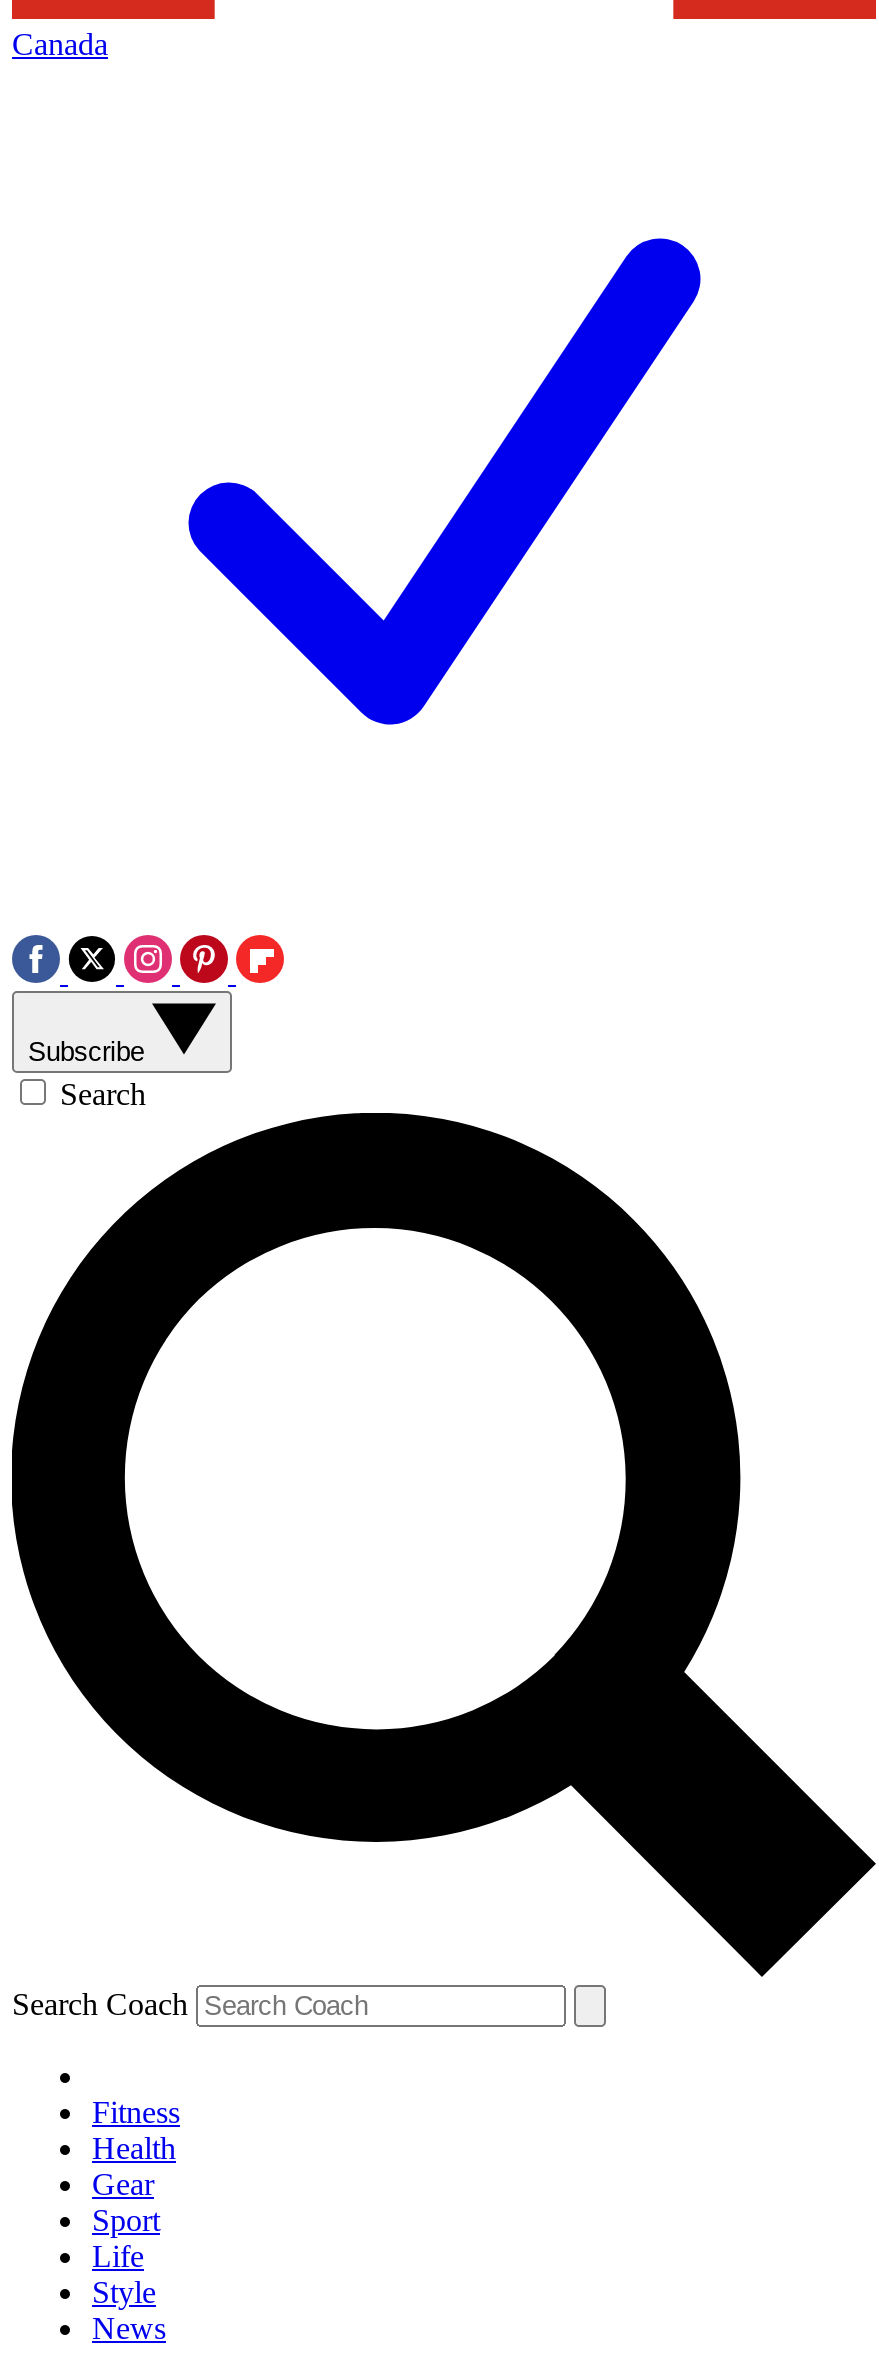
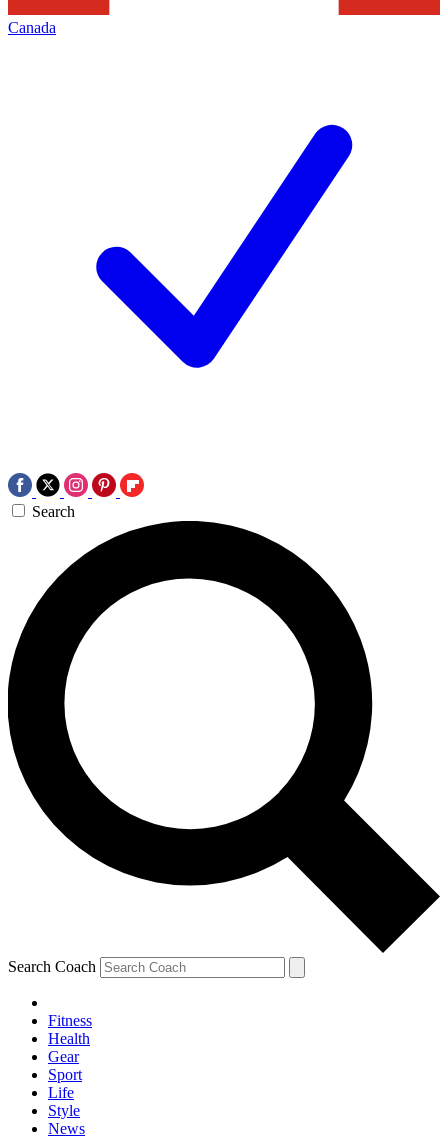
[28,1036,152,1066] Subscribe -> none

